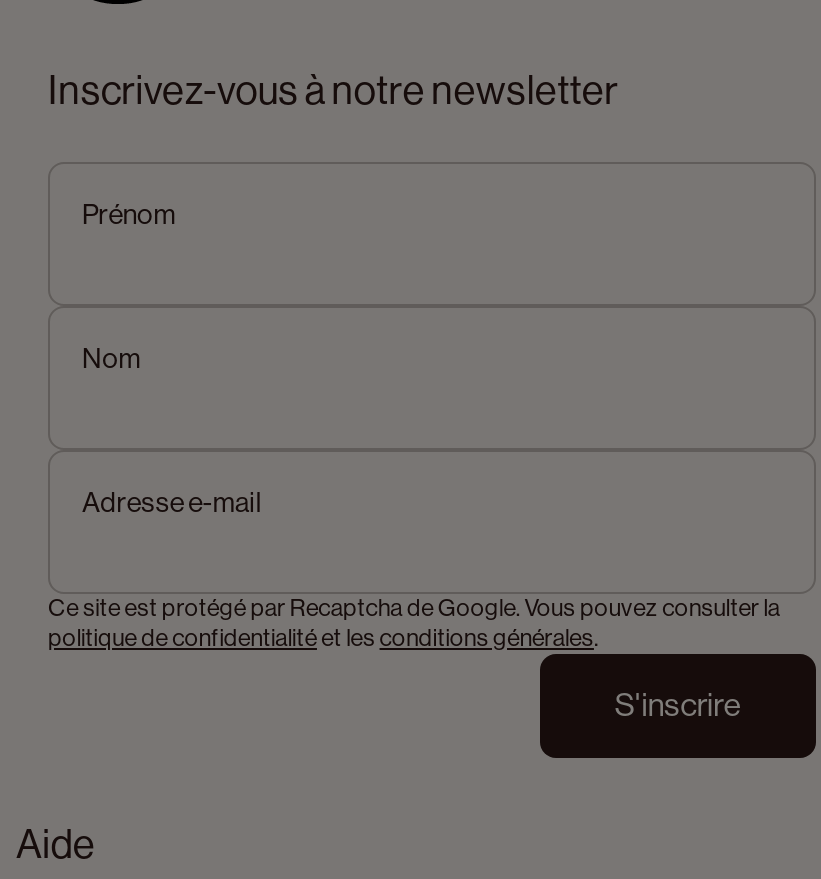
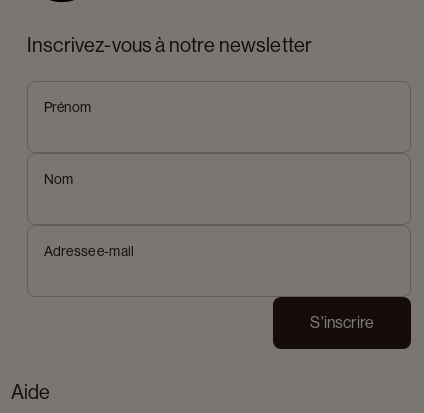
[48,593,780,651] Ce site est protégé par Recaptcha de Google. Vous pouvez consulter la | politique de confidentialité et les conditions générales. -> none

